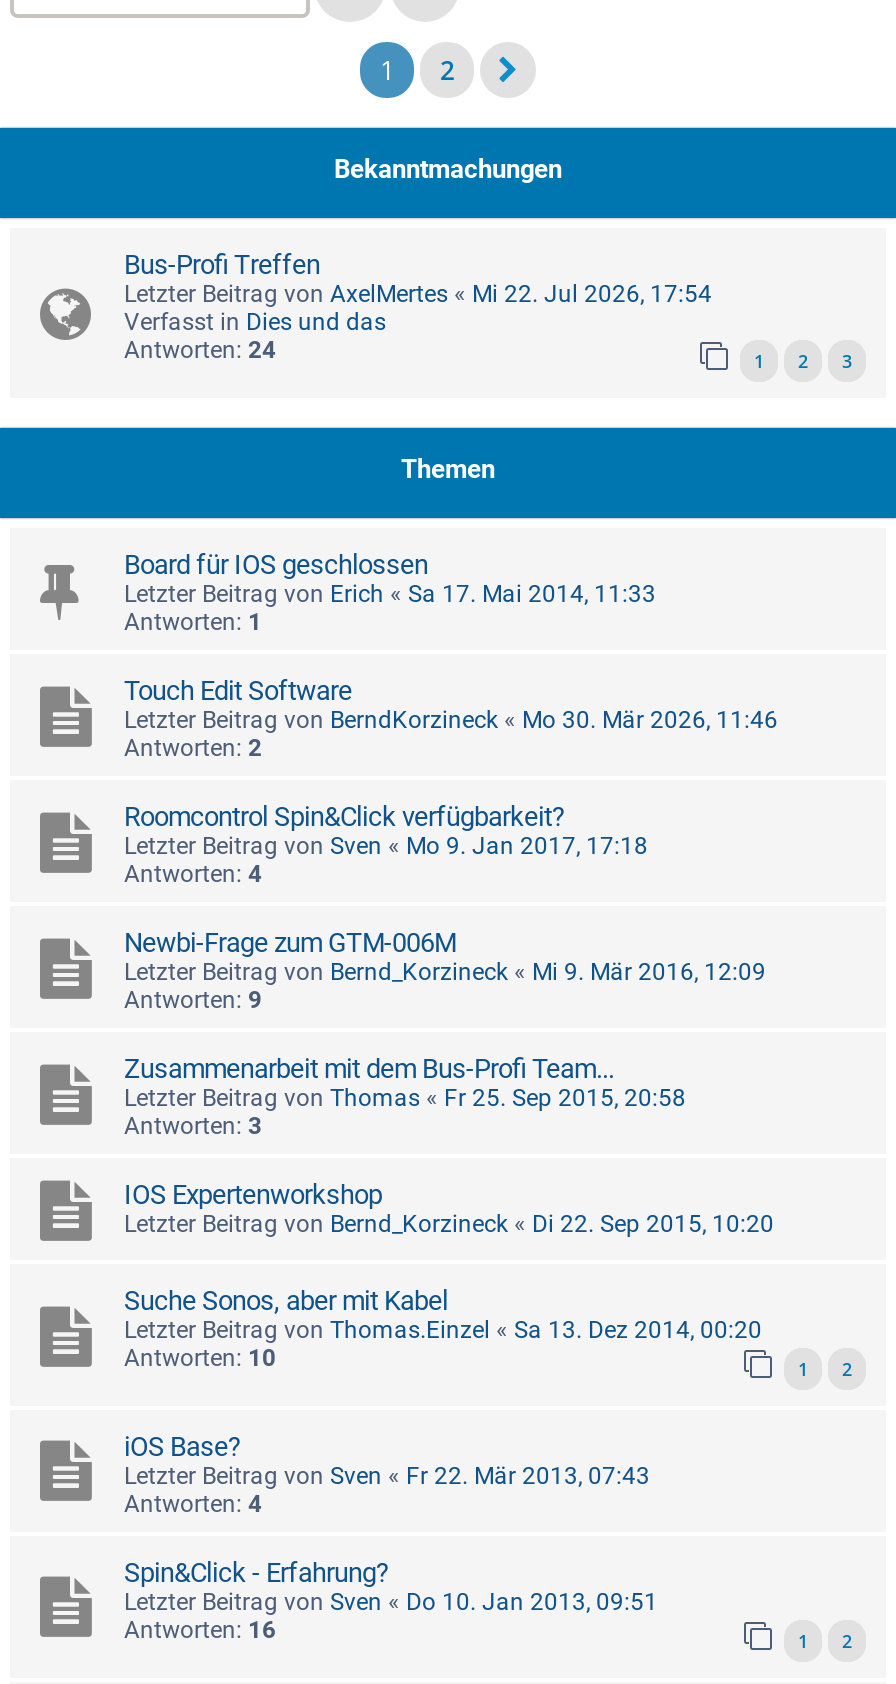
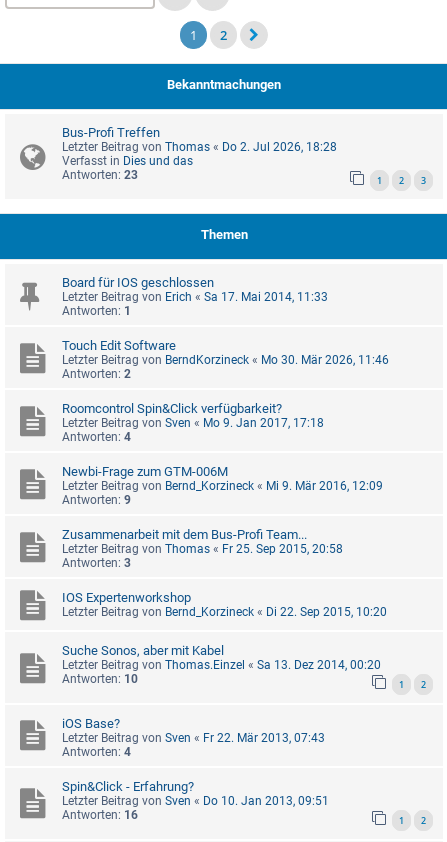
[124,281,712,309] Letzter Beitrag von AxelMertes «Mi 22. Jul 2026, 17:54 -> [62,140,337,154] Letzter Beitrag von Thomas «Do 2. Jul 2026, 18:28
[124,337,276,365] Antworten: 24 -> [62,168,138,182] Antworten: 23

